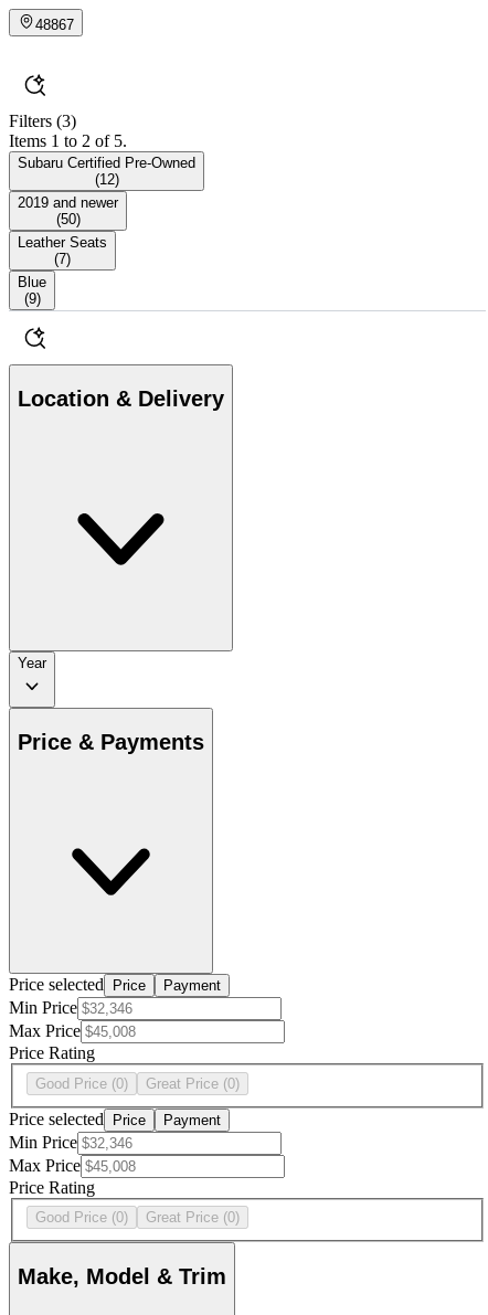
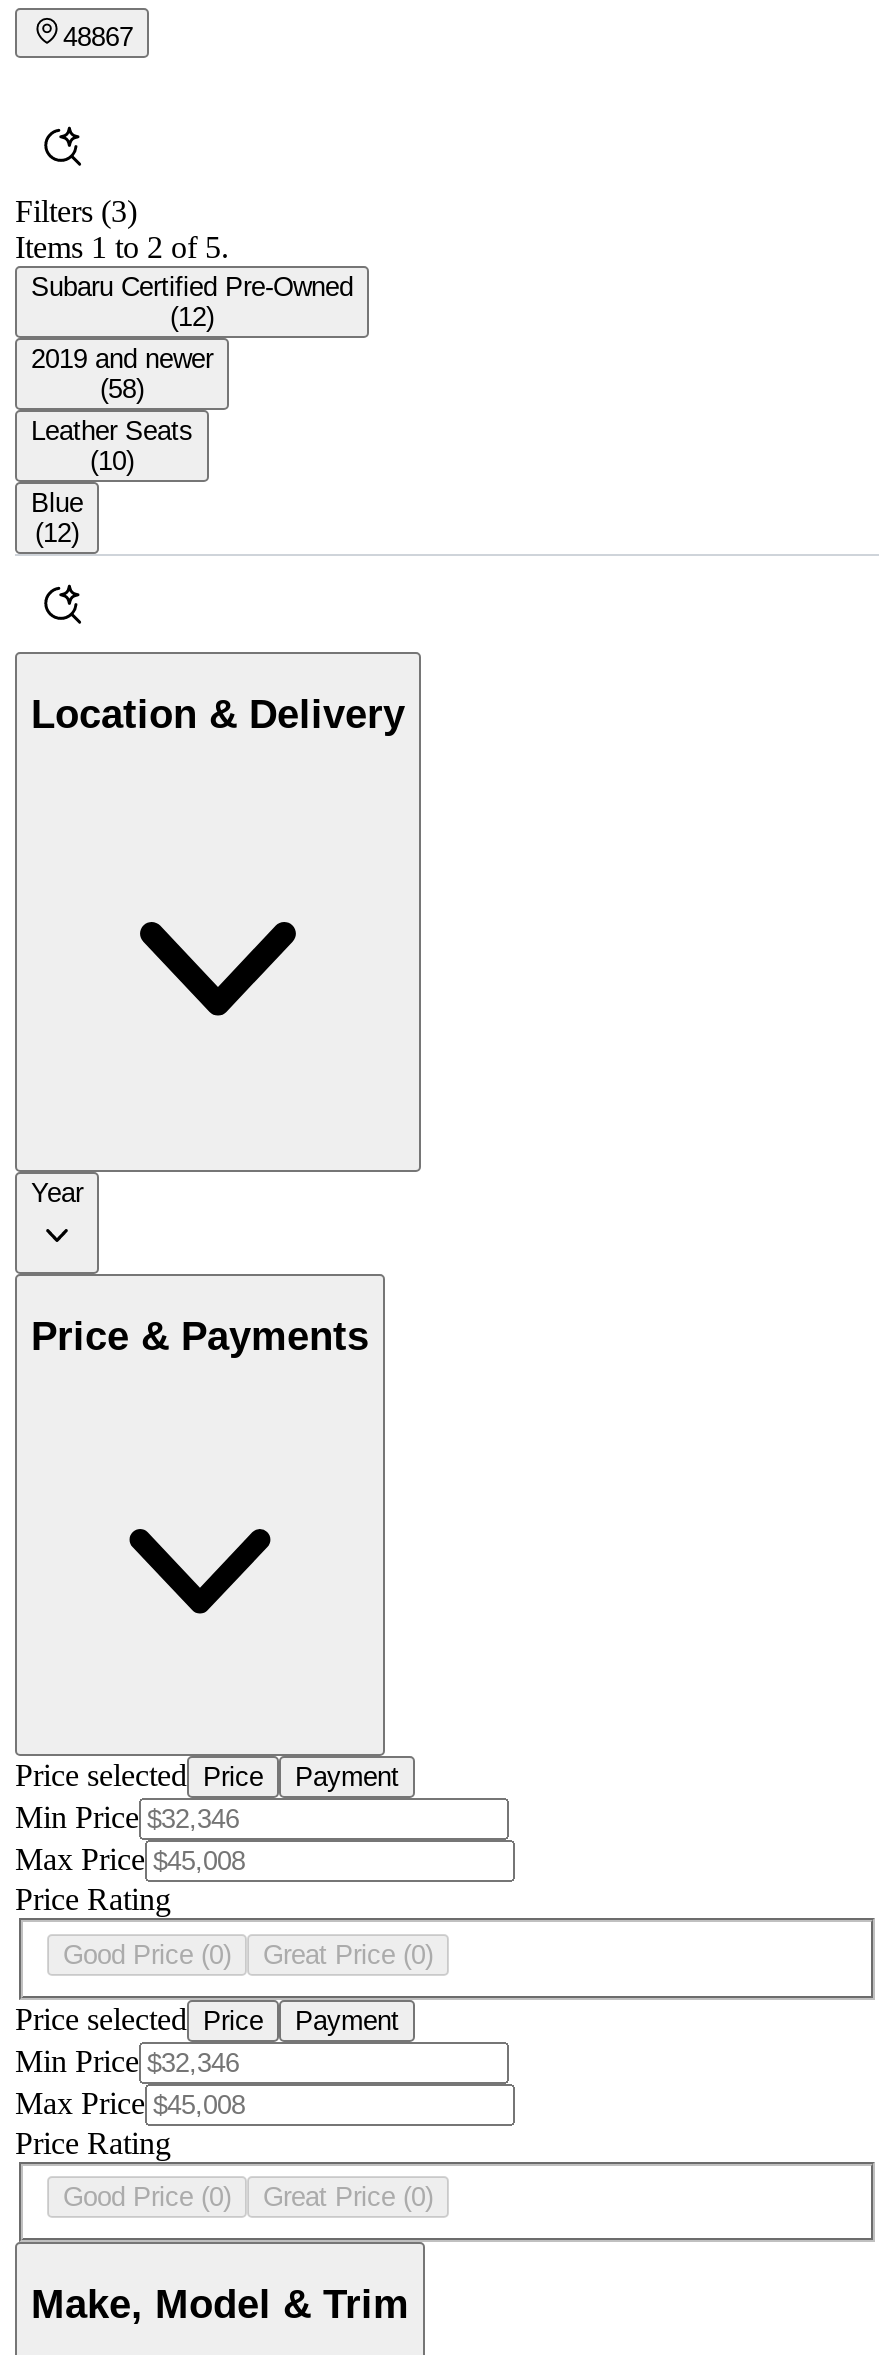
[56,211,80,227] (50) -> [100,374,144,404] (58)
[54,251,71,267] (7) -> [90,446,134,476] (10)
[24,290,40,307] (9) -> [35,518,79,548] (12)

